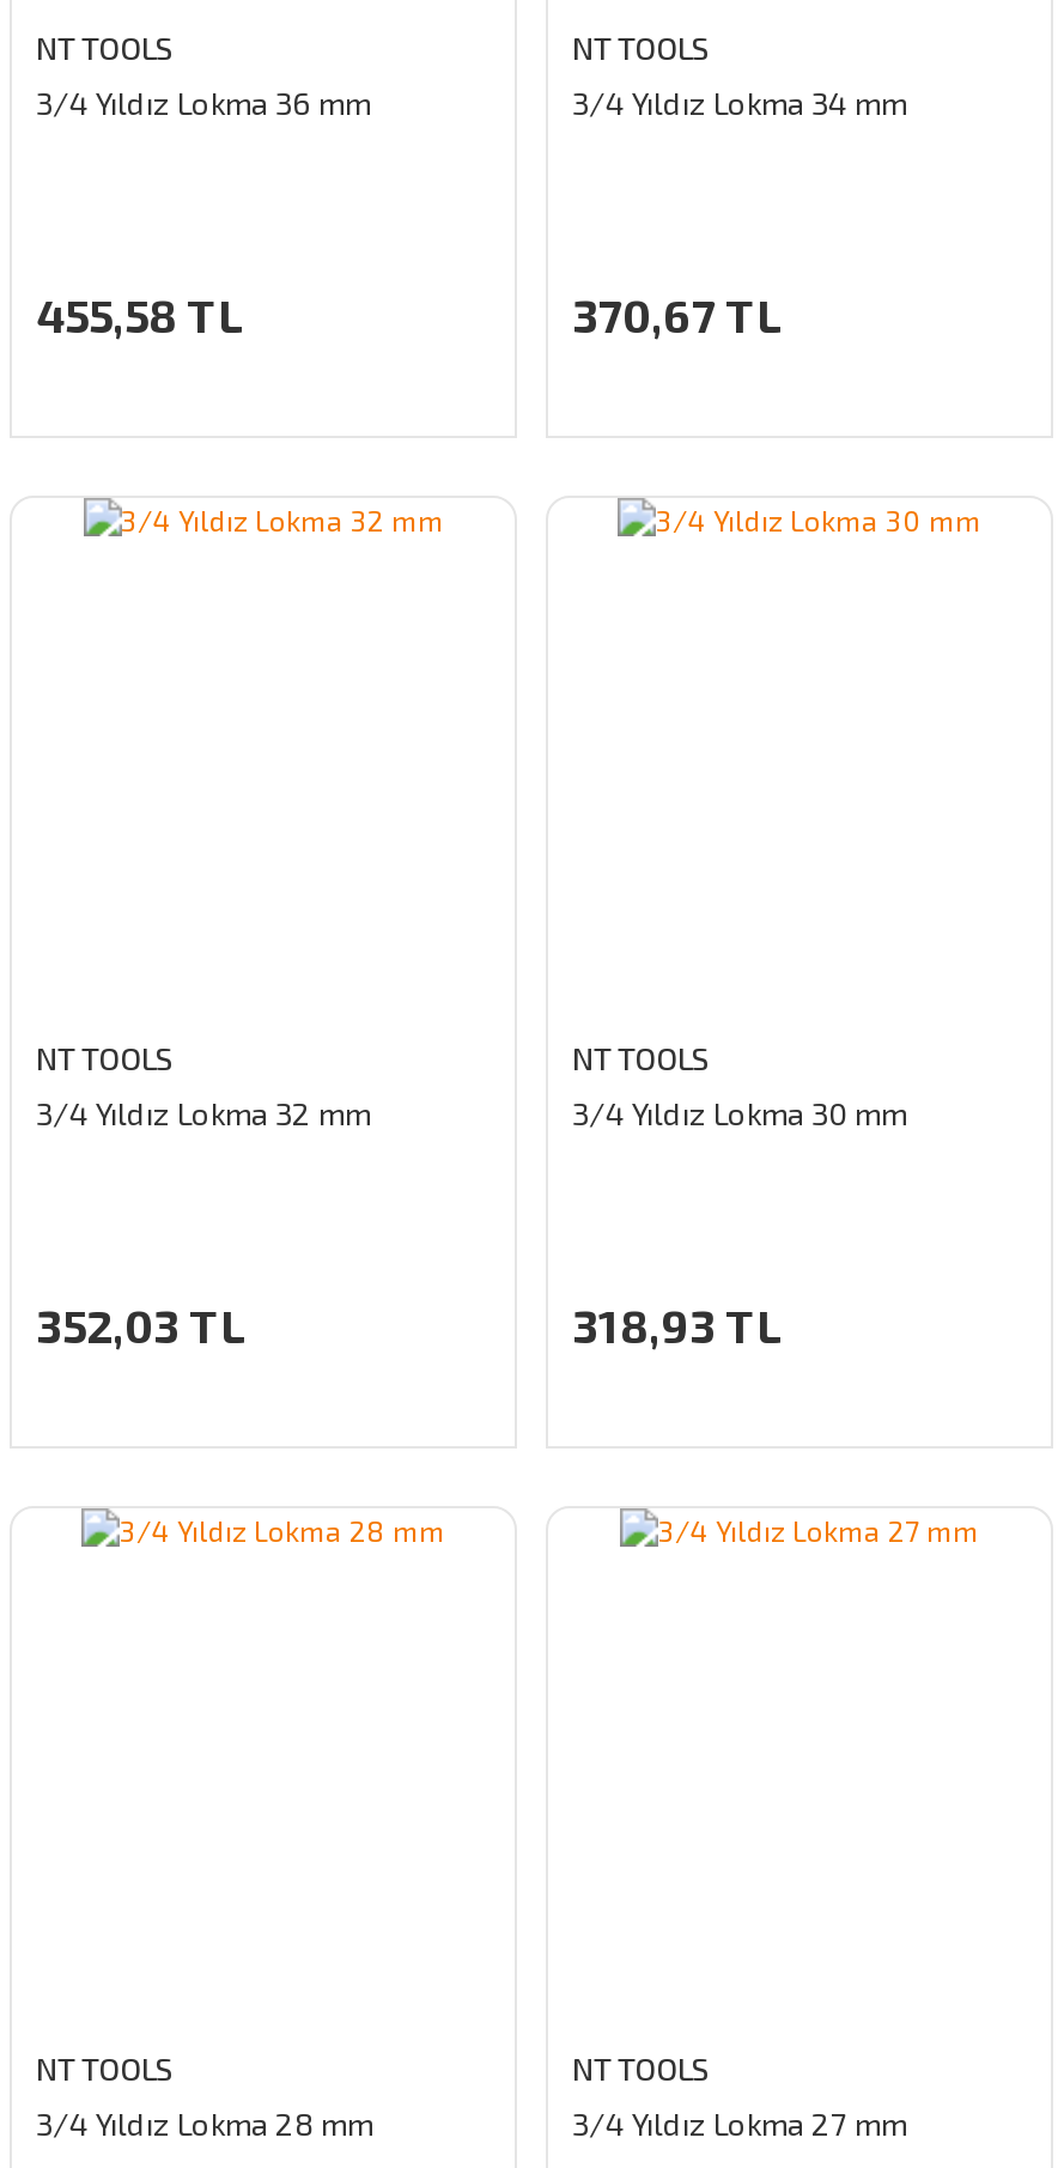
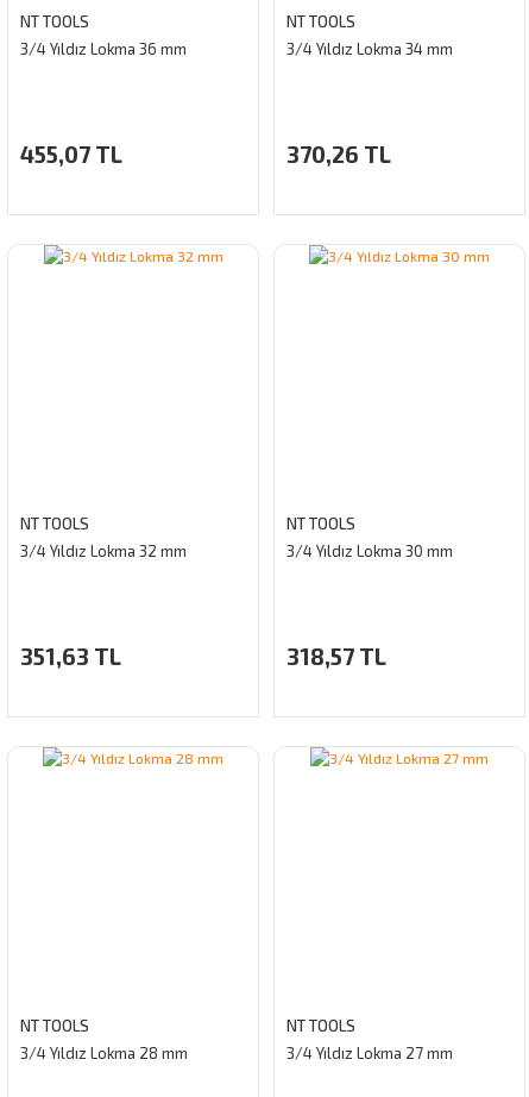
[36,287,242,342] 455,58 TL -> [20,140,122,168] 455,07 TL
[572,287,780,342] 370,67 TL -> [286,140,391,168] 370,26 TL
[36,1298,244,1353] 352,03 TL -> [20,642,121,670] 351,63 TL
[572,1298,780,1353] 318,93 TL -> [286,642,386,670] 318,57 TL

